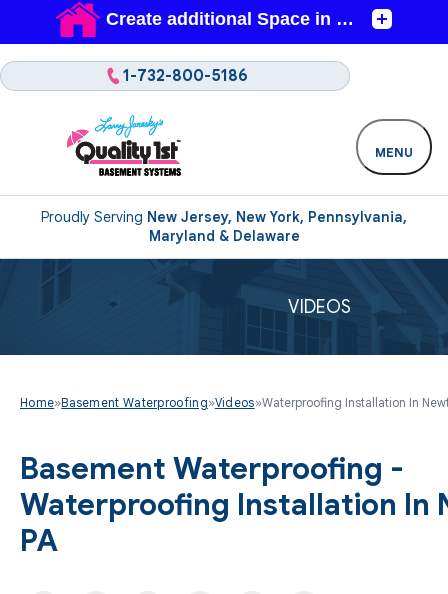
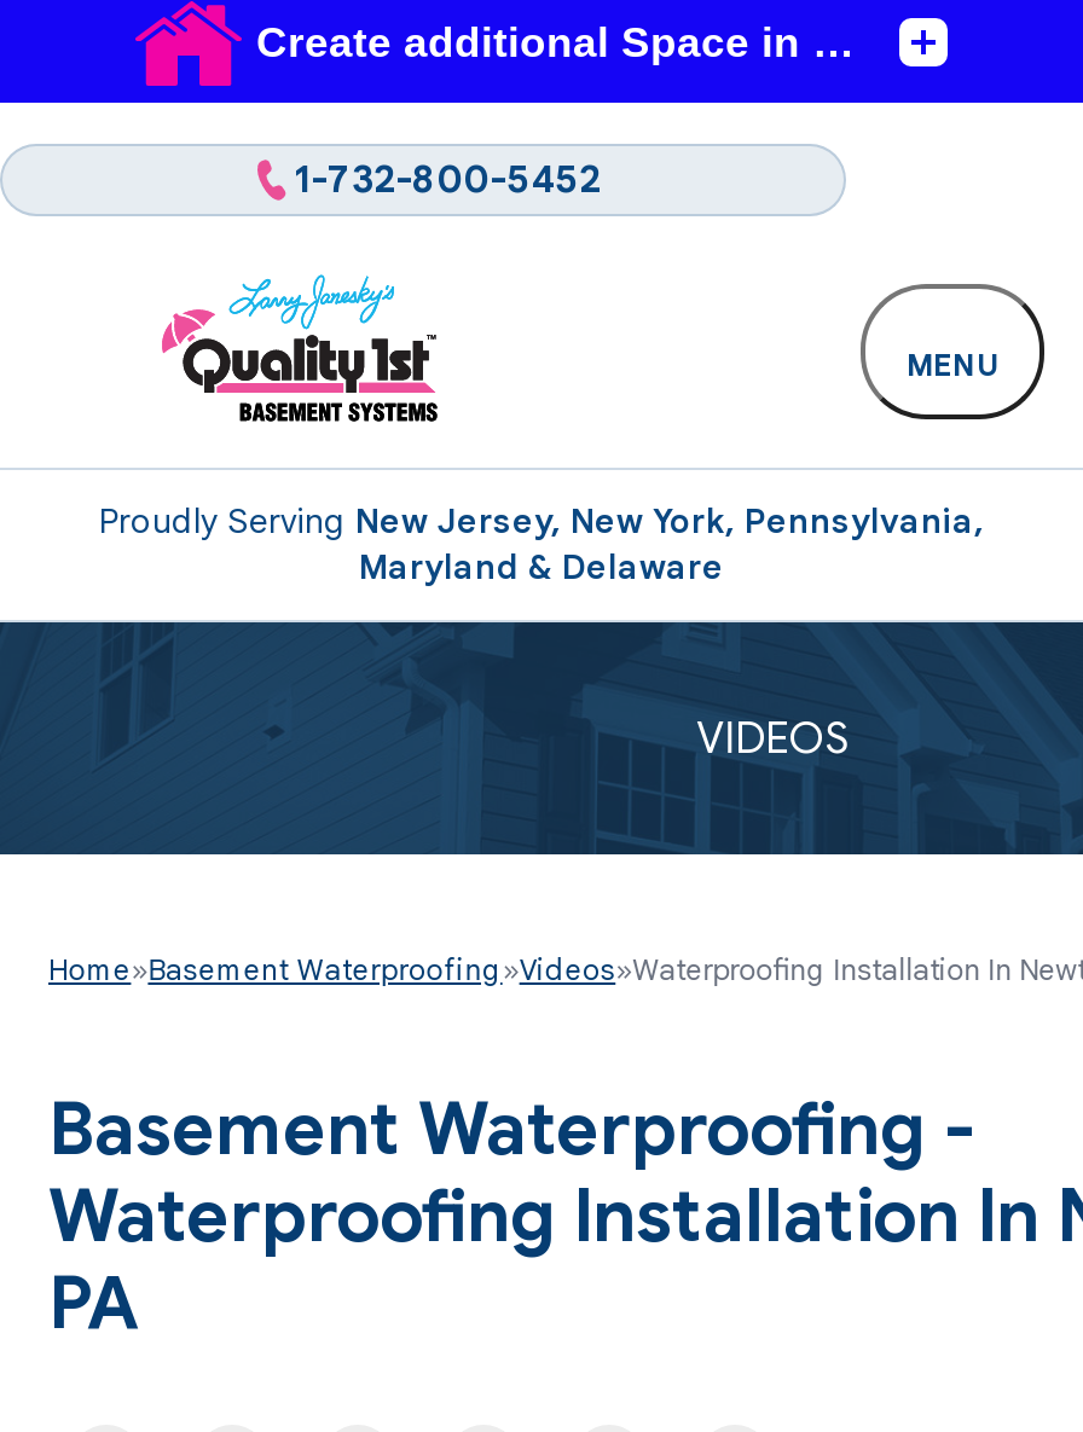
[122,66,247,86] 1-732-800-5186 -> [294,156,601,204] 1-732-800-5452

